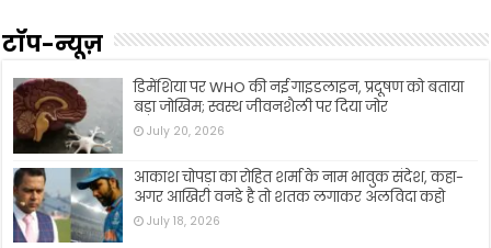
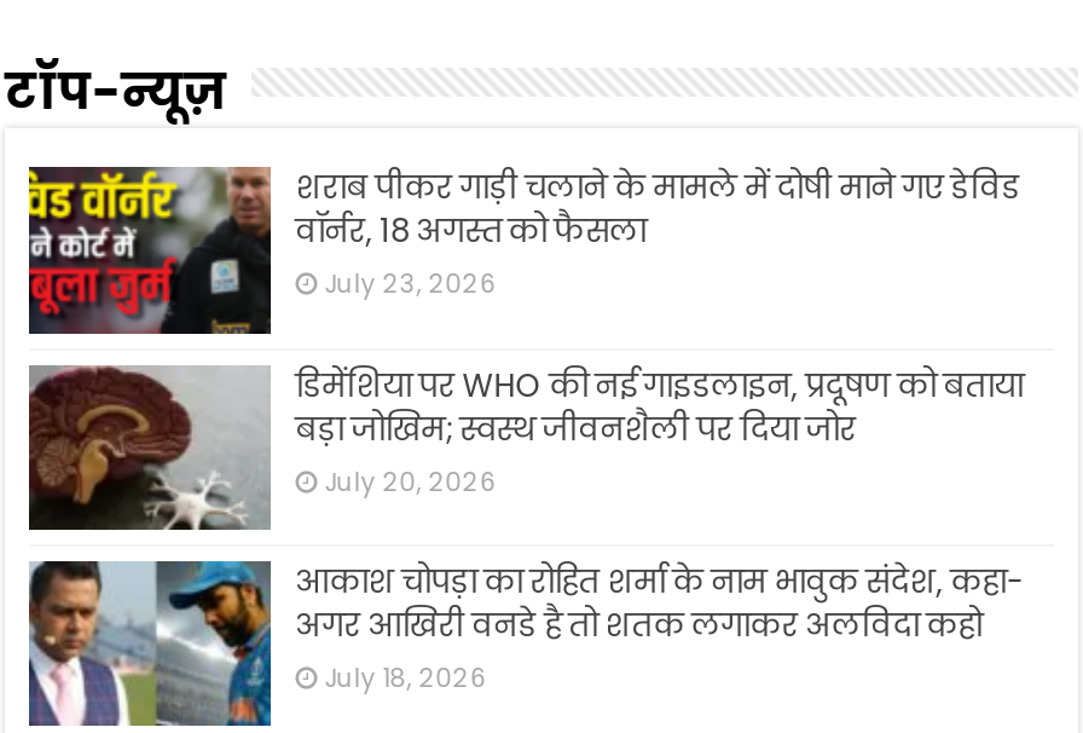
none -> [27,165,1021,334] [image] | शराब पीकर गाड़ी चलाने के मामले में दोषी माने गए डेविड | वॉर्नर, 18 अगस्त को फैसला | July 23, 2026

